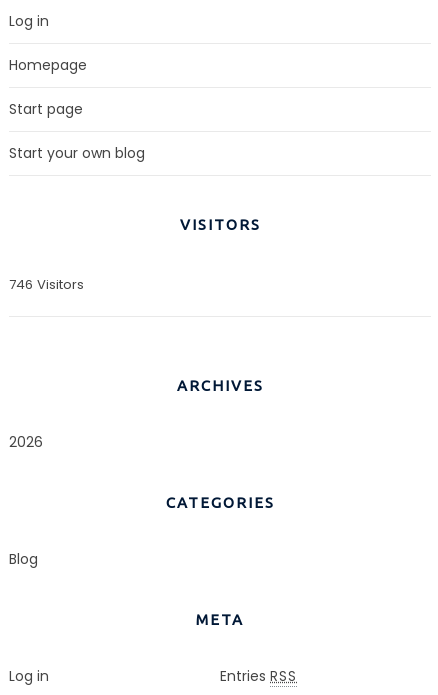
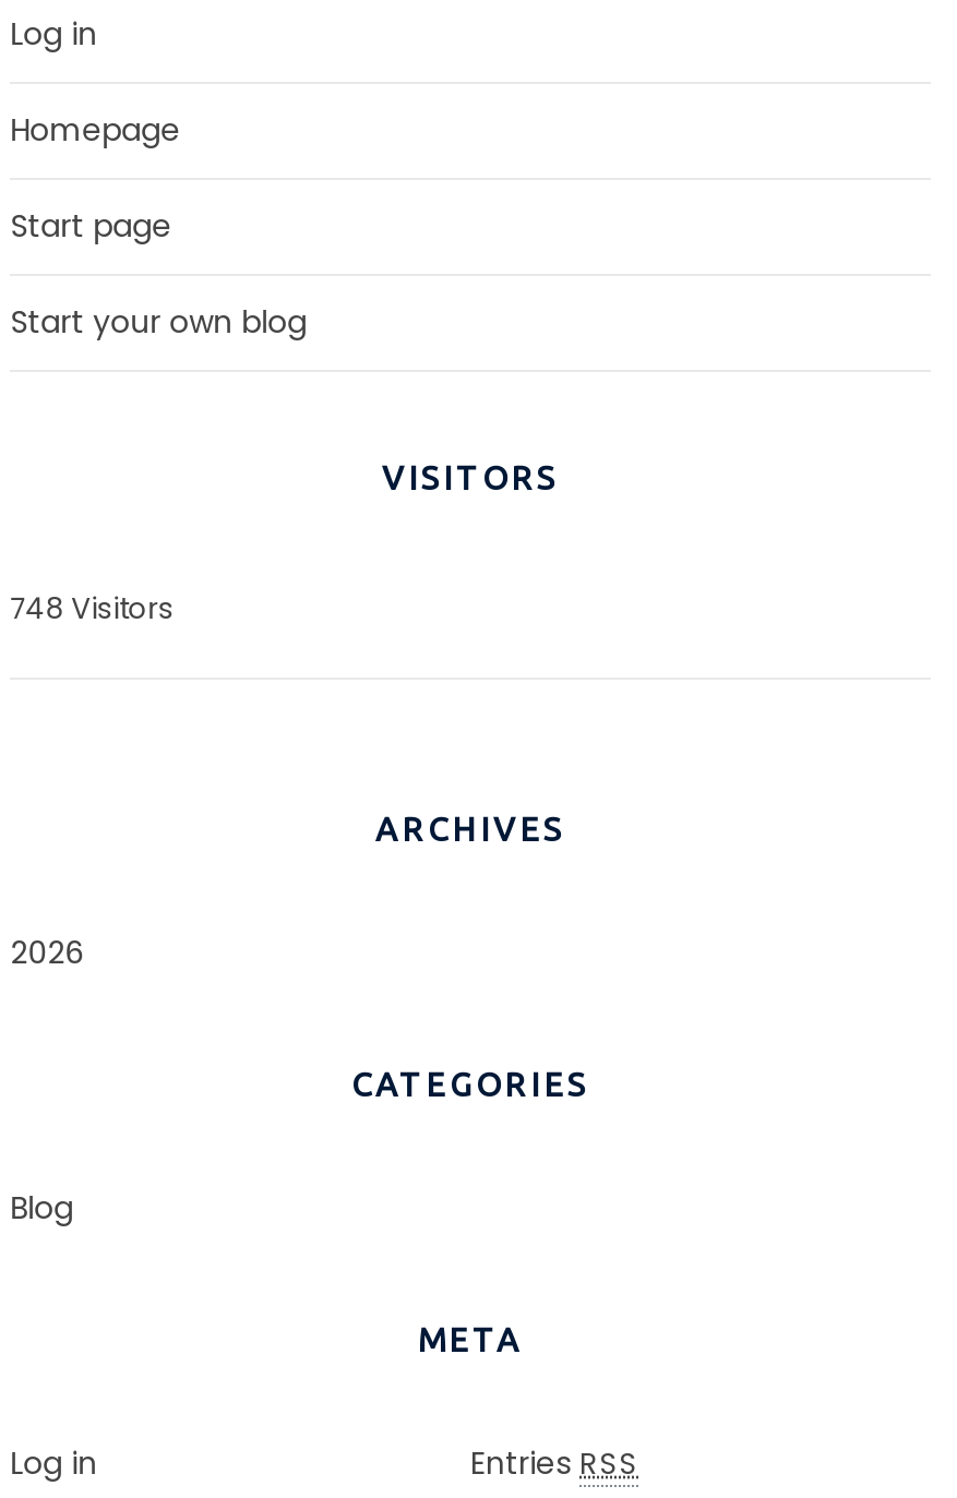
[9,275,84,294] 746 Visitors -> [10,588,174,630] 748 Visitors

